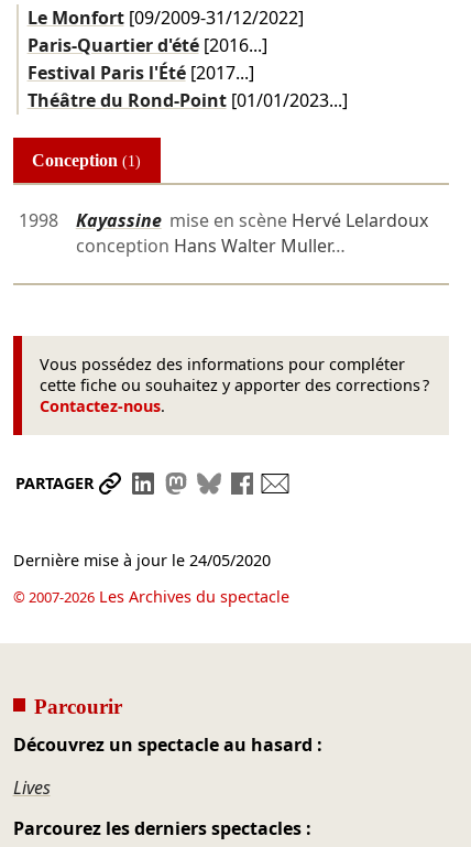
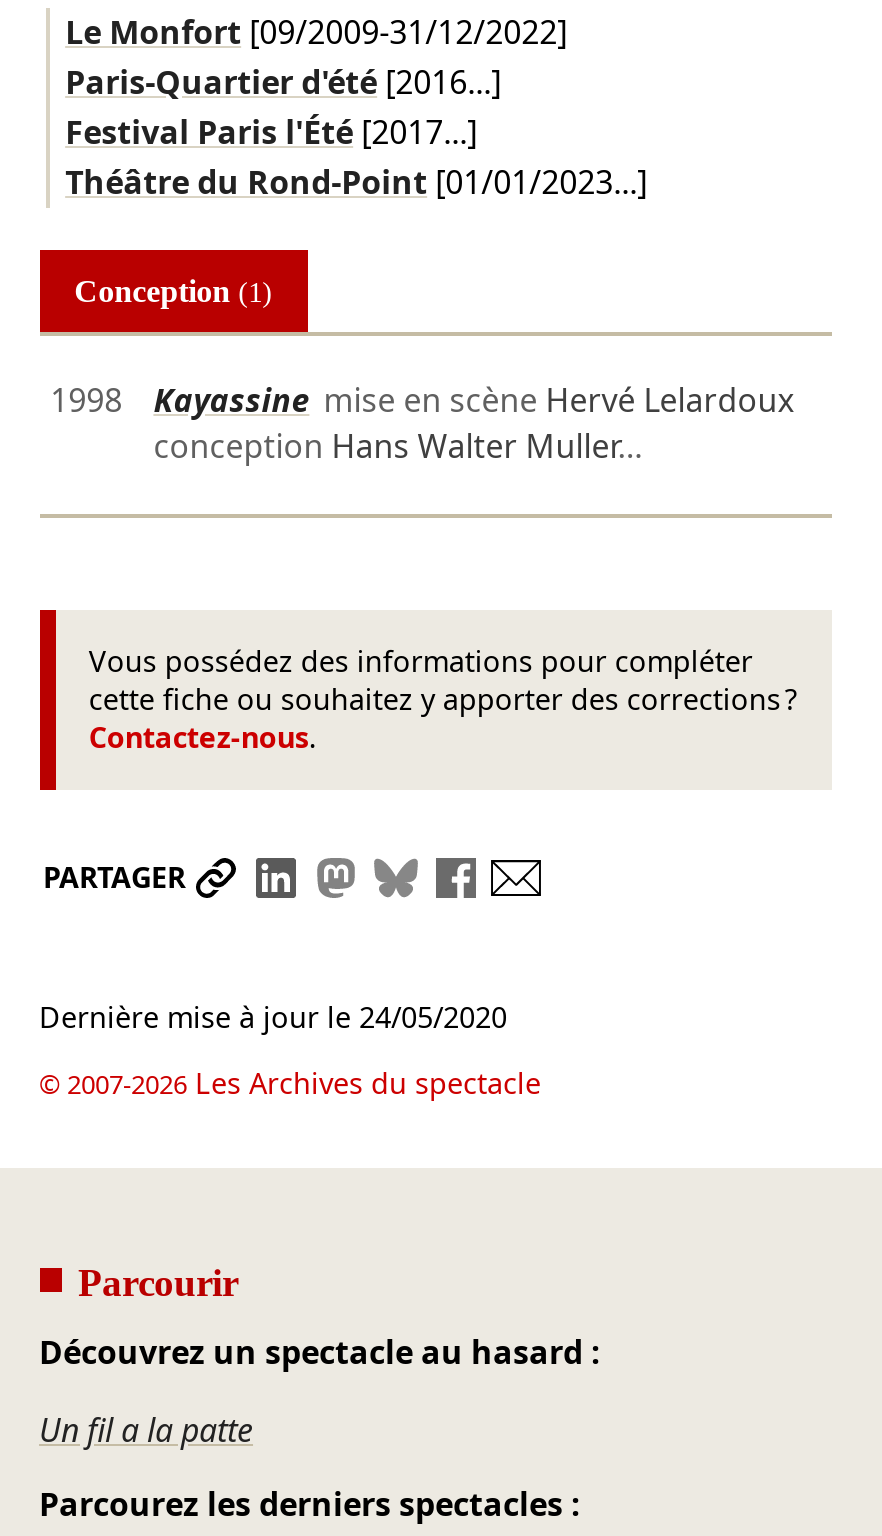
[13,776,50,800] Lives -> [39,1408,253,1452] Un fil a la patte

